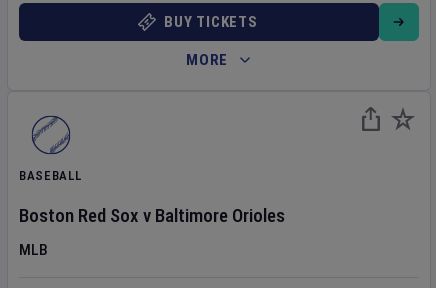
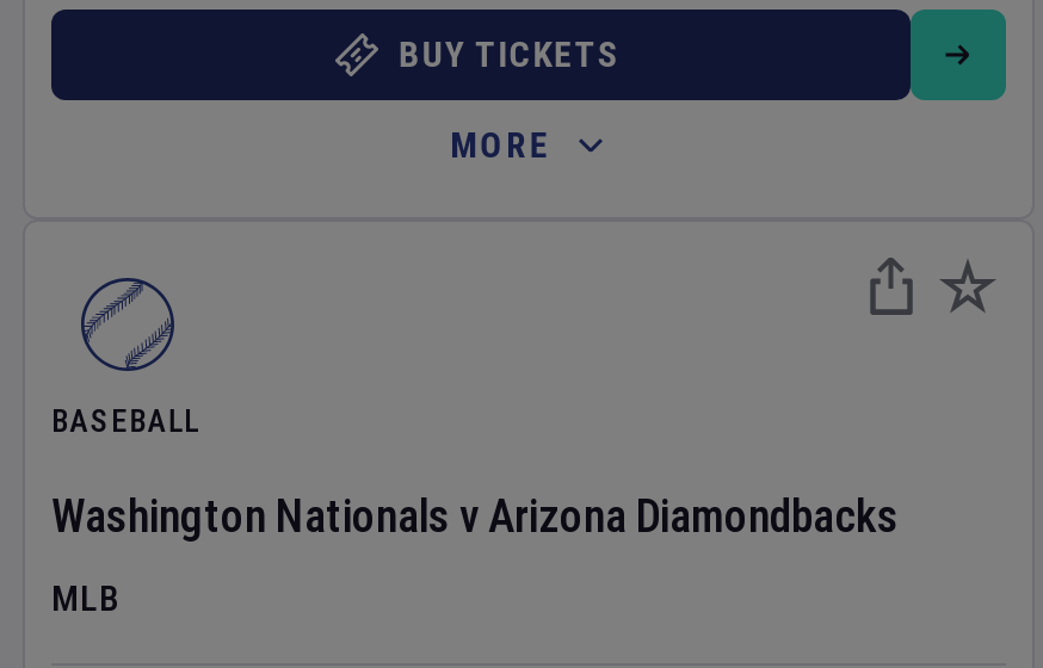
[19,204,285,227] Boston Red Sox v Baltimore Orioles -> [51,489,899,544] Washington Nationals v Arizona Diamondbacks

